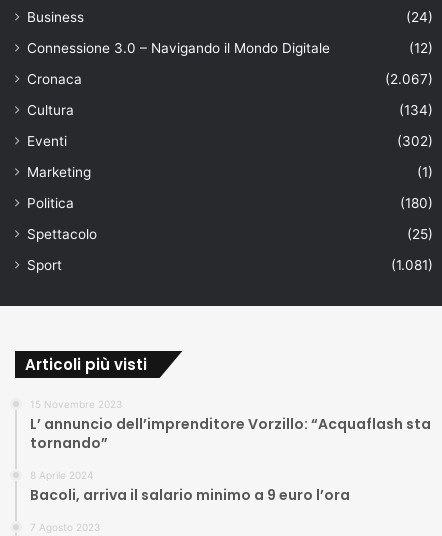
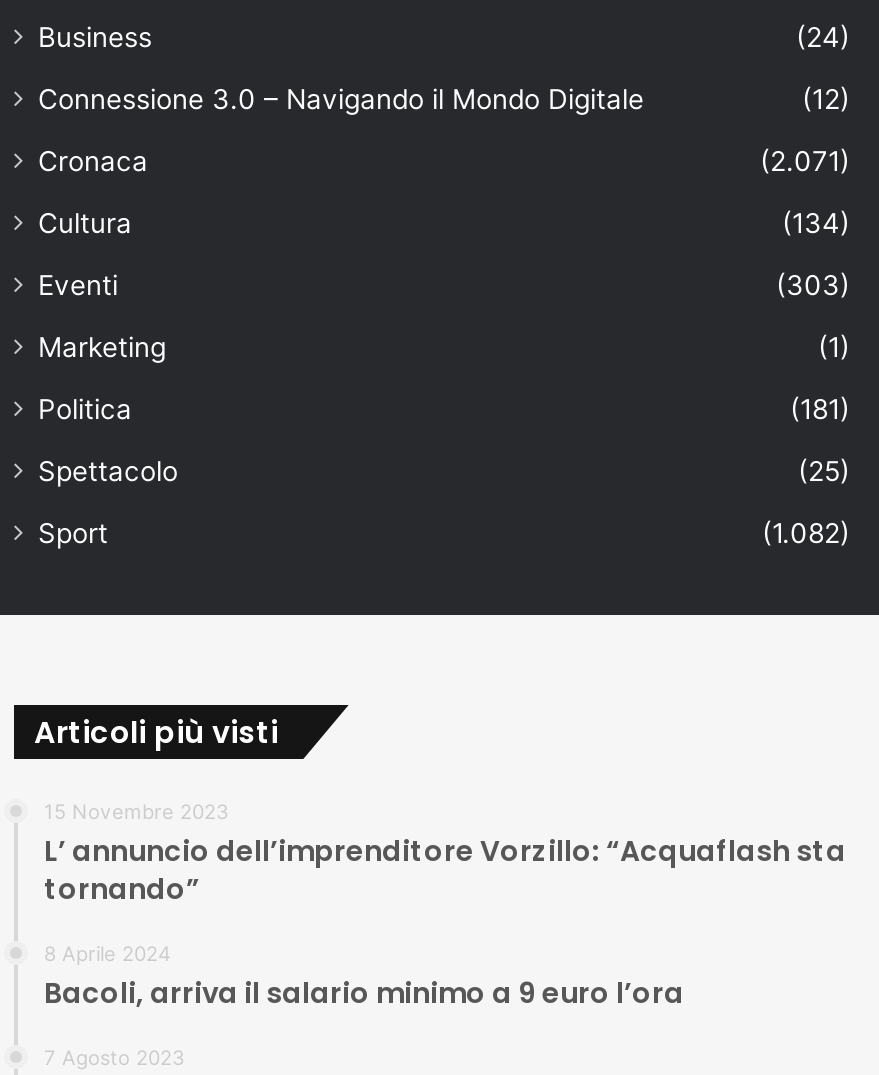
[385,71,433,87] (2.067) -> [760,144,850,176] (2.071)
[397,133,433,149] (302) -> [776,268,850,300] (303)
[400,195,433,211] (180) -> [790,392,850,424] (181)
[391,257,433,273] (1.081) -> [762,516,850,548] (1.082)

